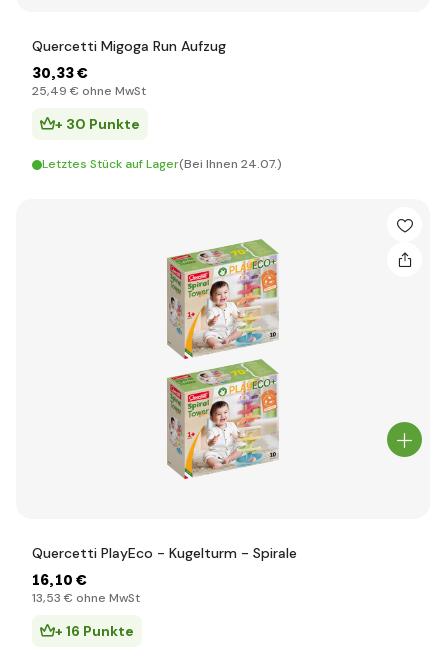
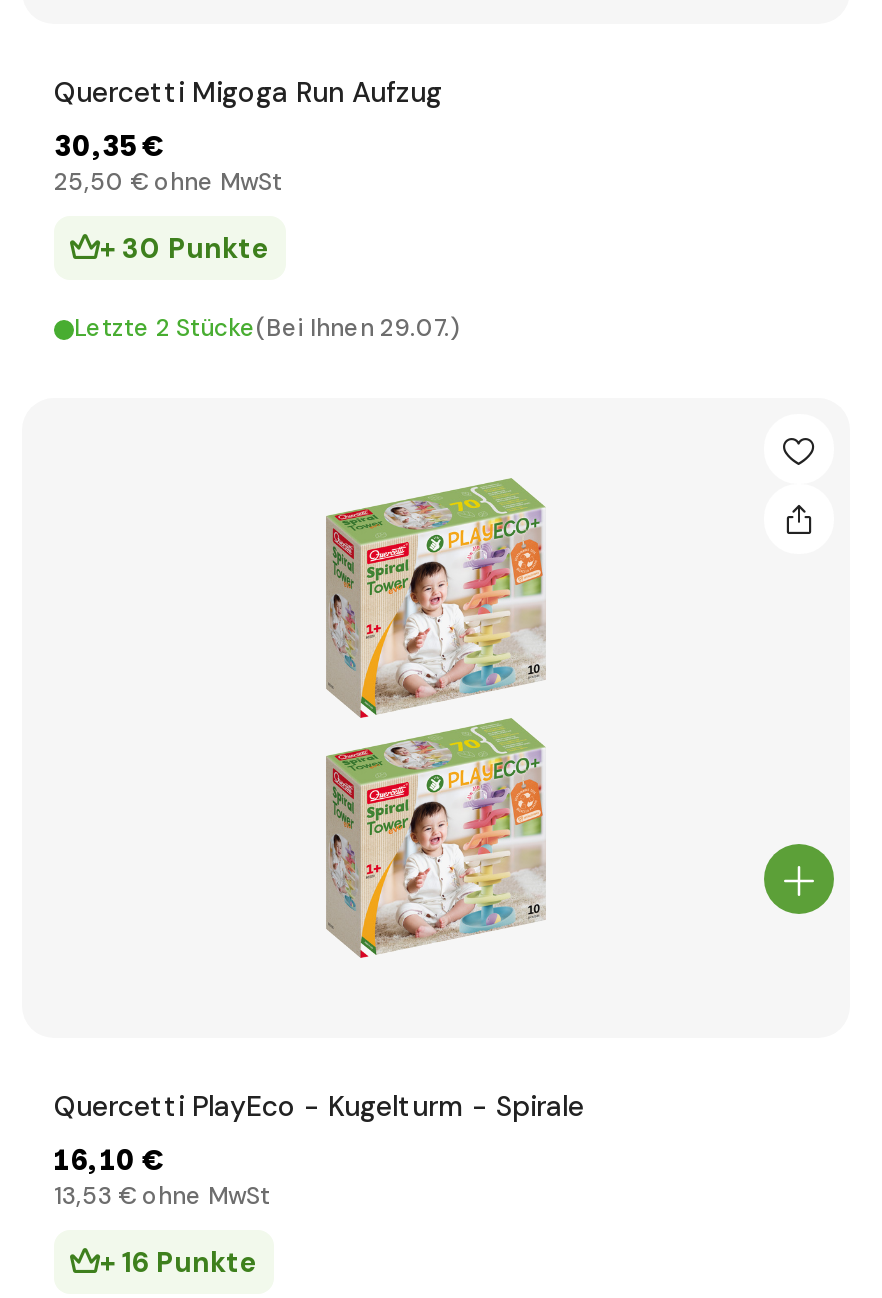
[32,63,88,83] 30,33 € -> [54,126,164,166] 30,35 €
[32,83,146,99] 25,49 €ohne MwSt -> [54,166,282,198] 25,50 €ohne MwSt
[42,156,282,172] Letztes Stück auf Lager(Bei Ihnen 24.07.) -> [74,312,460,344] Letzte 2 Stücke(Bei Ihnen 29.07.)

